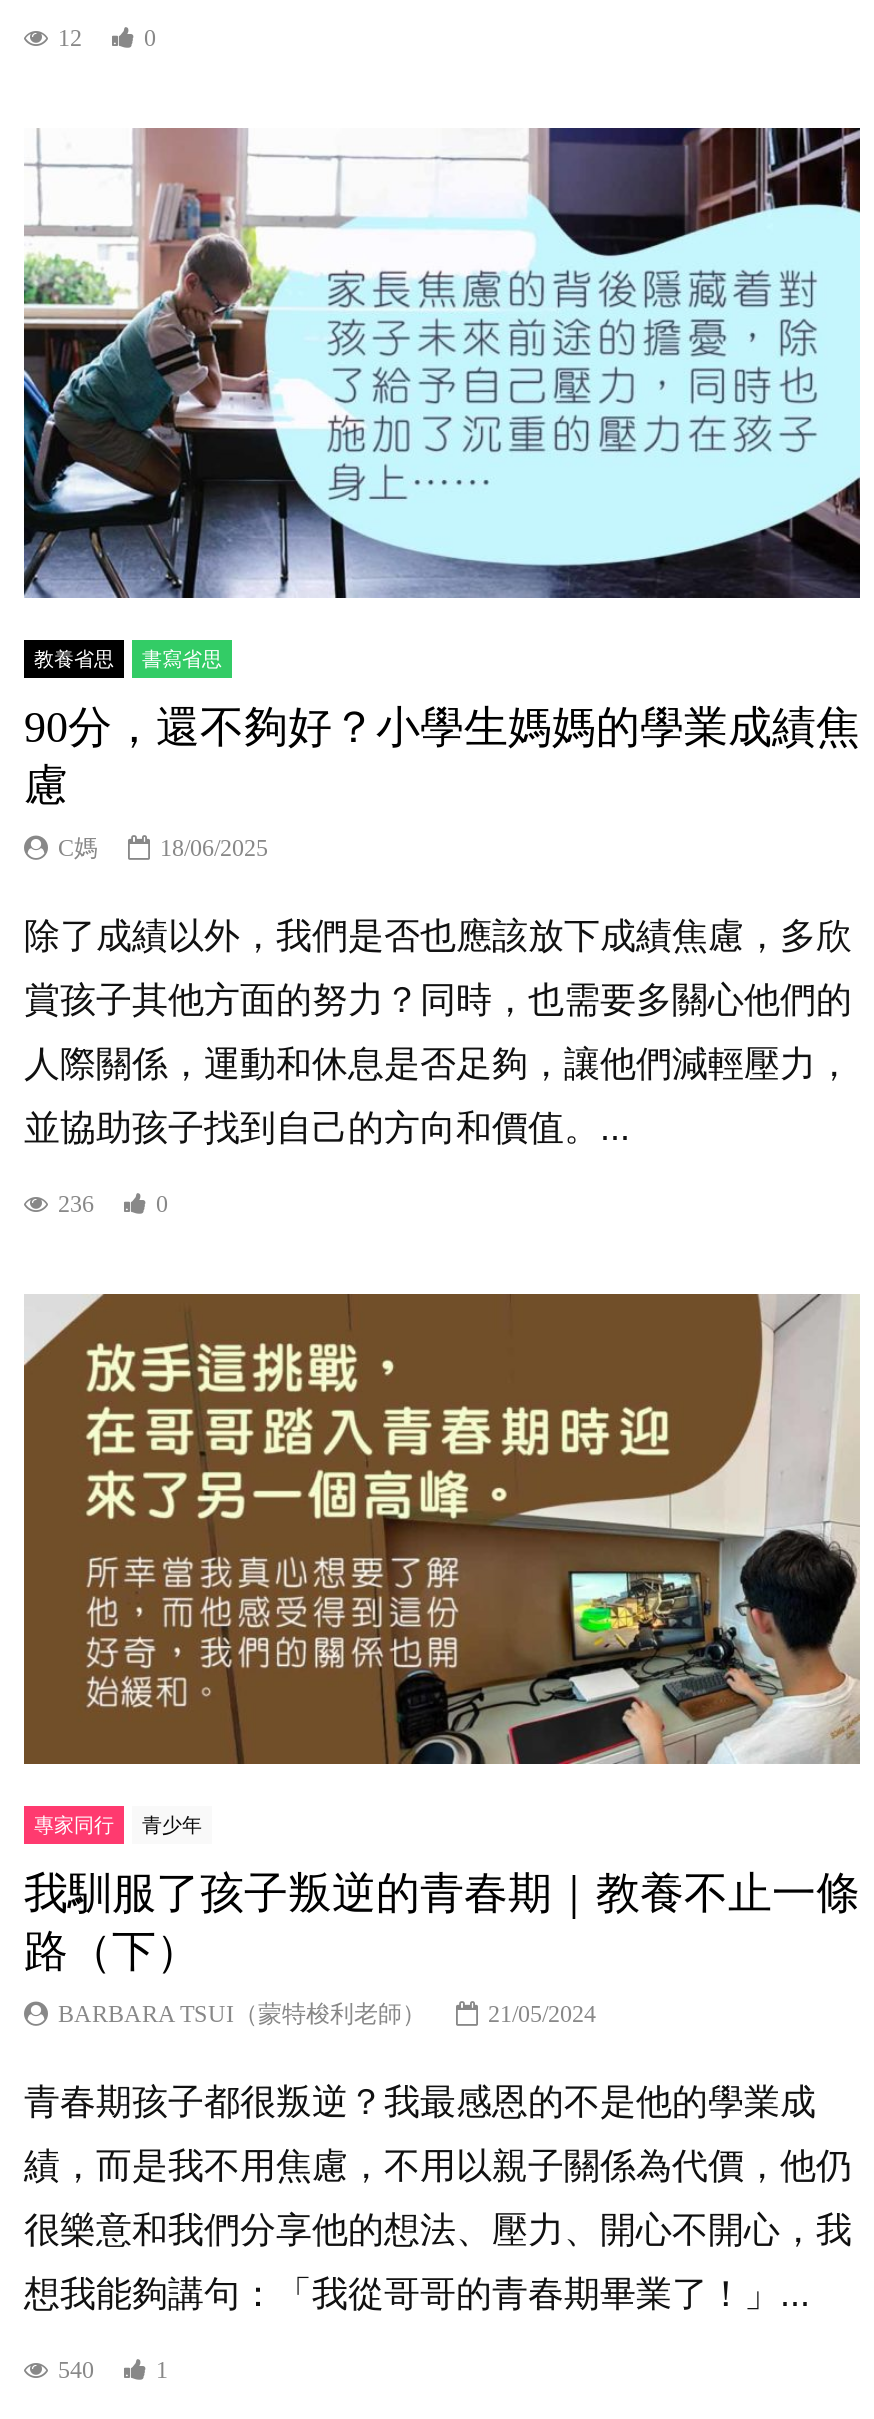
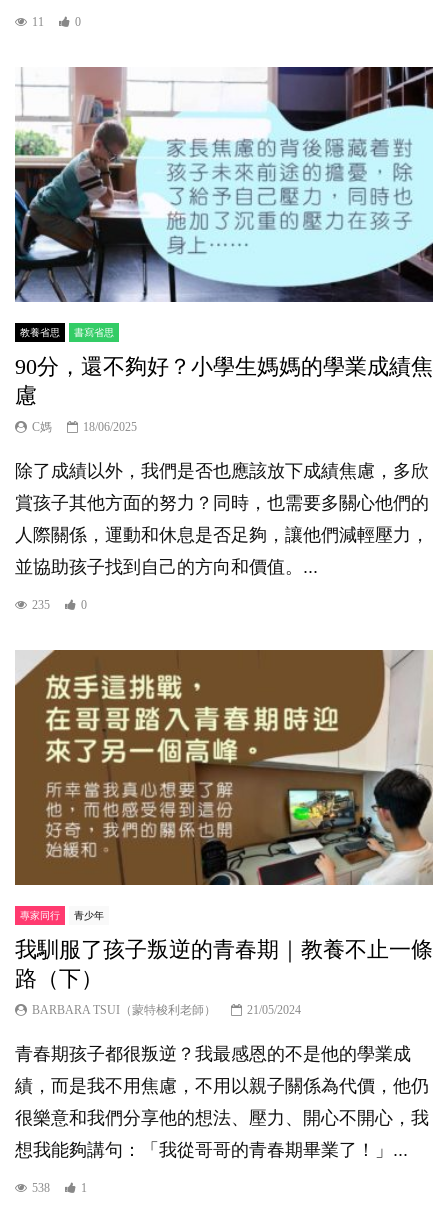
[58,23,82,51] 12 -> [32,15,44,29] 11
[58,1190,94,1218] 236 -> [32,598,50,612] 235
[58,2356,94,2384] 540 -> [32,1181,50,1195] 538

